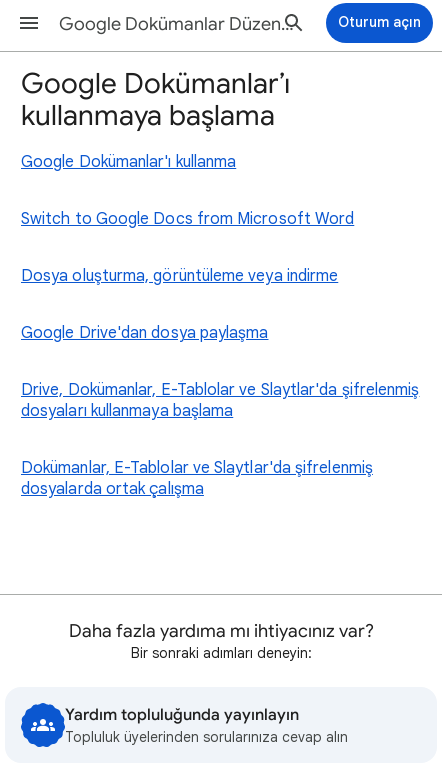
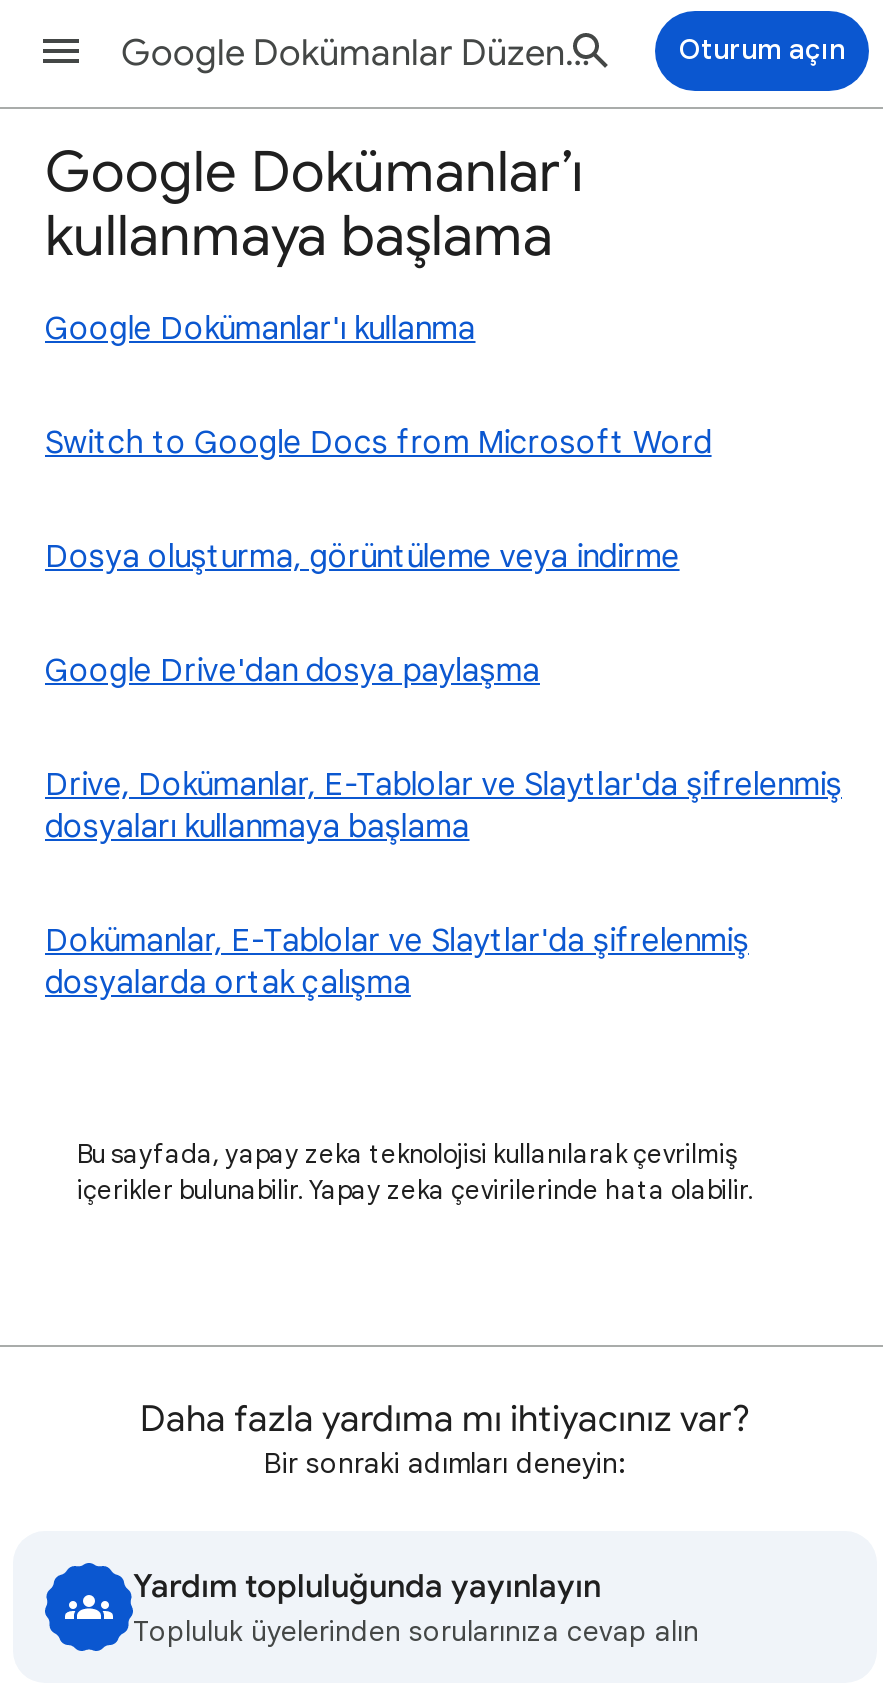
none -> [77,1137,753,1207] Bu sayfada, yapay zeka teknolojisi kullanılarak çevrilmiş | içerikler bulunabilir. Yapay zeka çevirilerinde hata olabilir.

